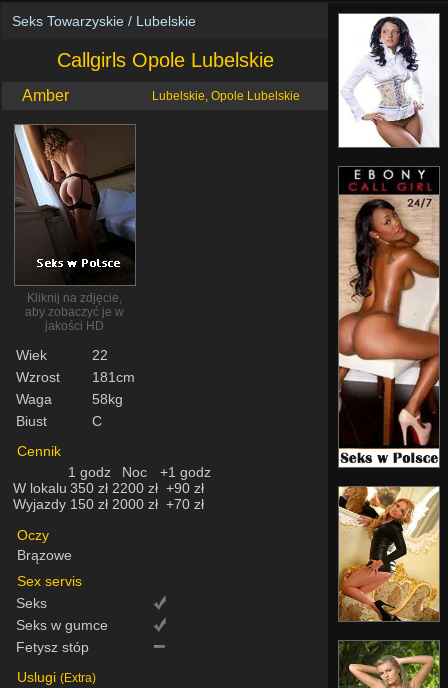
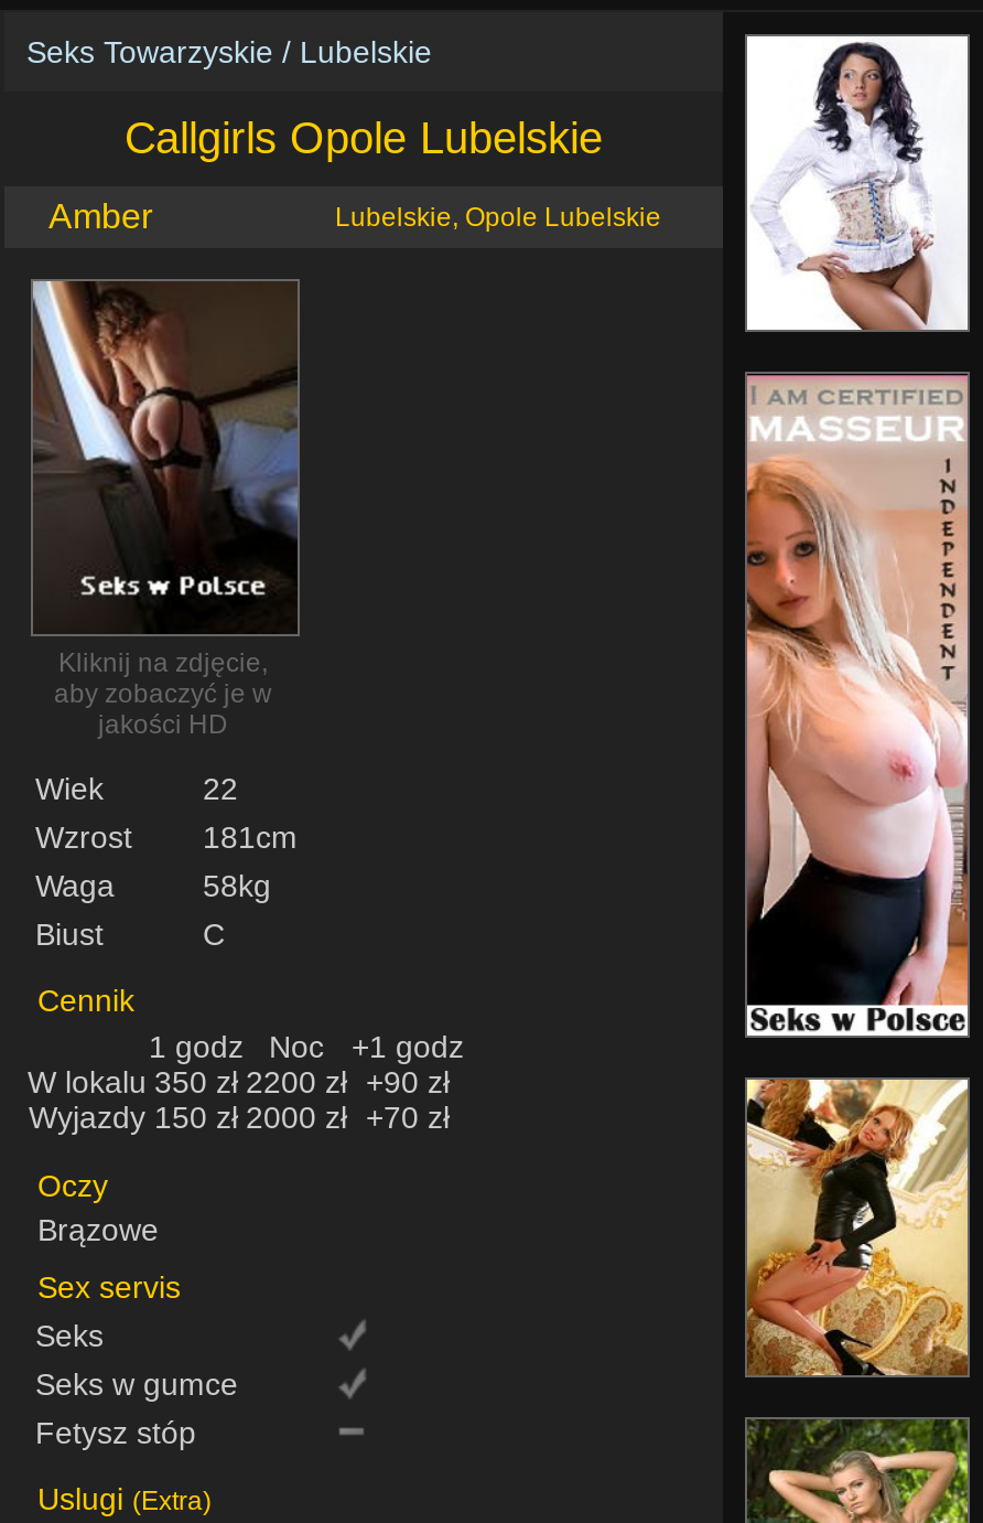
[338,167,440,466] [image] -> [745,374,970,1031] [image]

